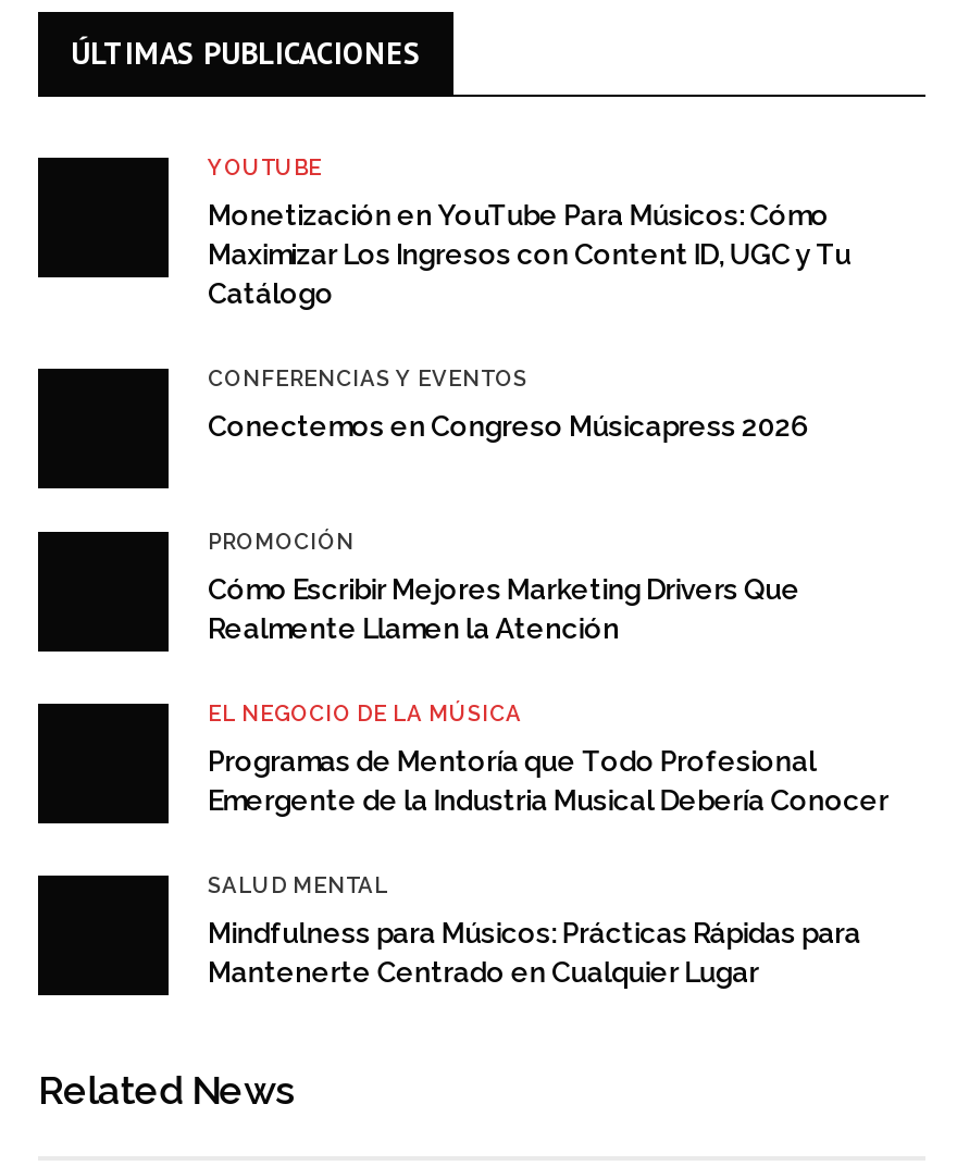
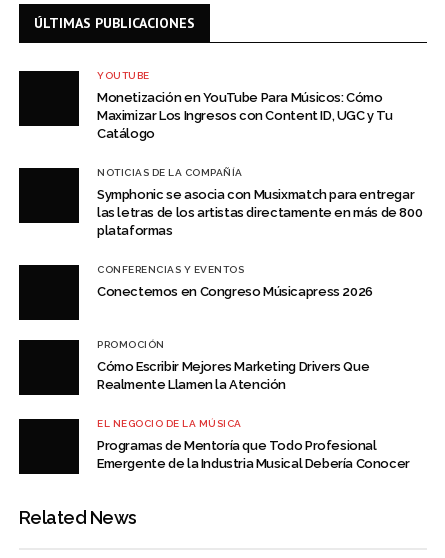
none -> [97,167,422,238] NOTICIAS DE LA COMPAÑÍA | Symphonic se asocia con Musixmatch para entregar | las letras de los artistas directamente en más de 800 | plataformas
moved [208,367,888,817] -> [97,264,410,471]: CONFERENCIAS Y EVENTOS | Conectemos en Congreso Músicapress 2026 | PROMOCIÓN | Cómo Escribir Mejores Marketing Drivers Que | Realmente Llamen la Atención | EL NEGOCIO DE LA MÚSICA | Programas de Mentoría que Todo Profesional | Emergente de la Industria Musical Debería Conocer
[208,873,861,989] SALUD MENTAL | Mindfulness para Músicos: Prácticas Rápidas para | Mantenerte Centrado en Cualquier Lugar -> none

